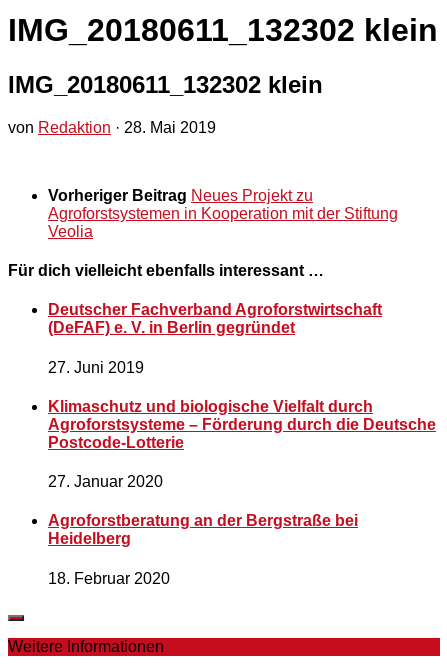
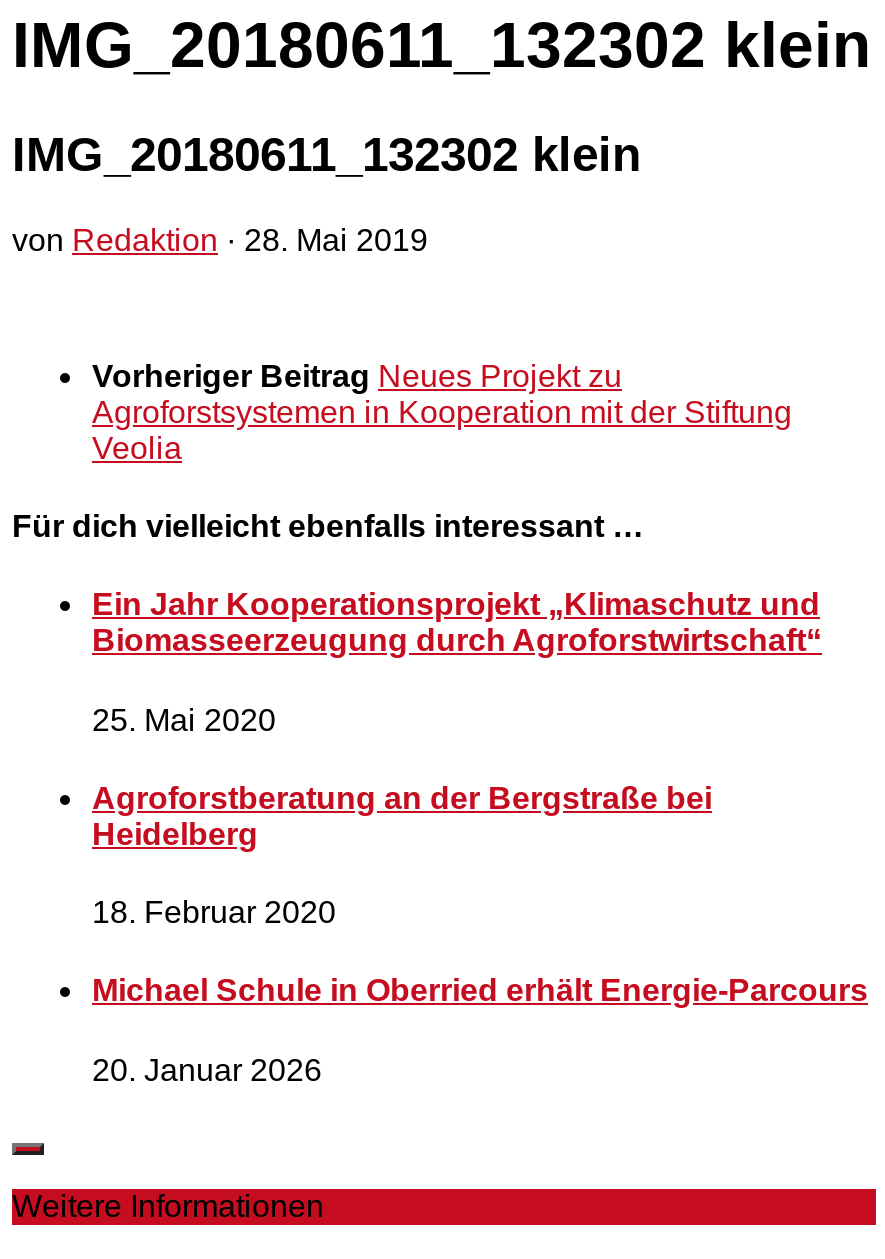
[48,301,436,490] Deutscher Fachverband Agroforstwirtschaft | (DeFAF) e. V. in Berlin gegründet | 27. Juni 2019 | Klimaschutz und biologische Vielfalt durch | Agroforstsysteme – Förderung durch die Deutsche | Postcode-Lotterie | 27. Januar 2020 -> [92,588,822,736] Ein Jahr Kooperationsprojekt „Klimaschutz und | Biomasseerzeugung durch Agroforstwirtschaft“ | 25. Mai 2020
moved [48,512,358,587] -> [92,781,712,929]: Agroforstberatung an der Bergstraße bei | Heidelberg | 18. Februar 2020
none -> [92,974,868,1086] Michael Schule in Oberried erhält Energie-Parcours | 20. Januar 2026

